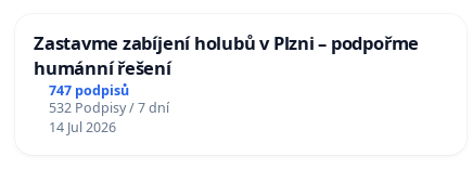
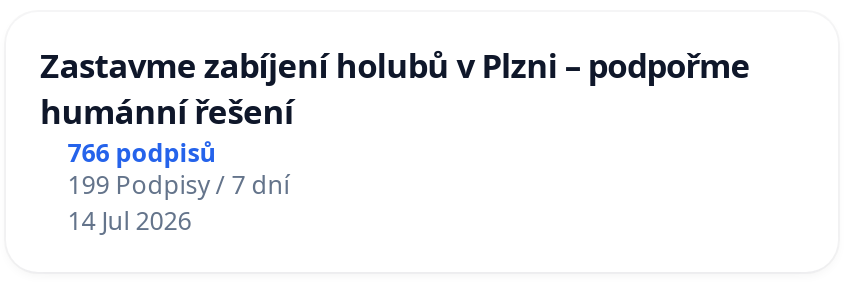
[49,81,129,99] 747 podpisů -> [68,136,216,170] 766 podpisů
[49,98,169,117] 532 Podpisy / 7 dní -> [68,168,290,202] 199 Podpisy / 7 dní

